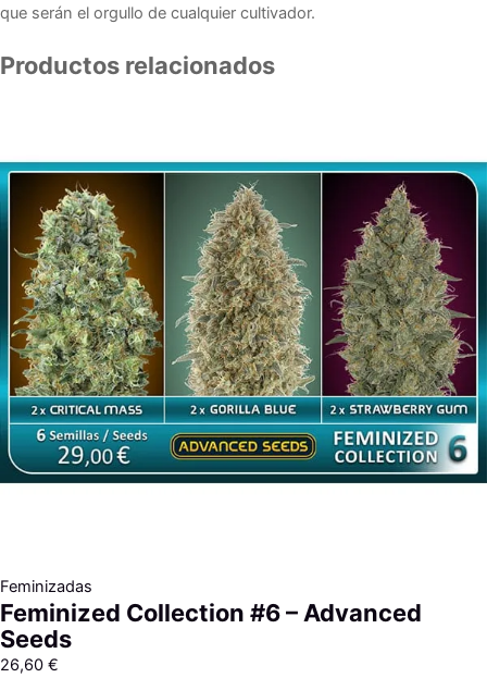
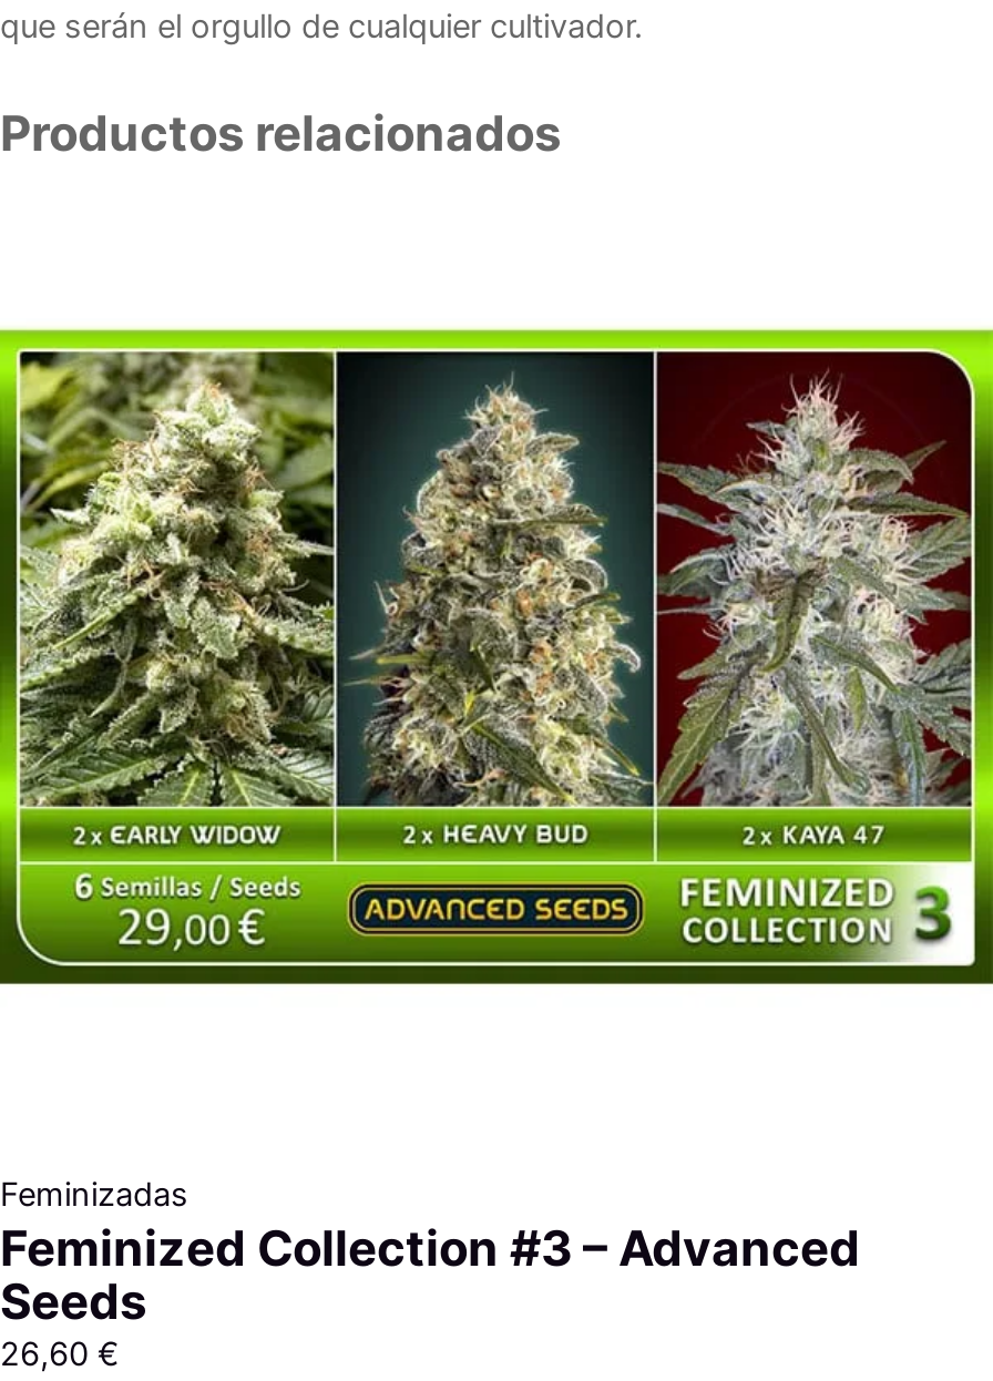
[3,161,484,483] [image] -> [7,326,986,984] [image]
[0,599,422,627] Feminized Collection #6 – Advanced -> [0,1220,860,1277] Feminized Collection #3 – Advanced

